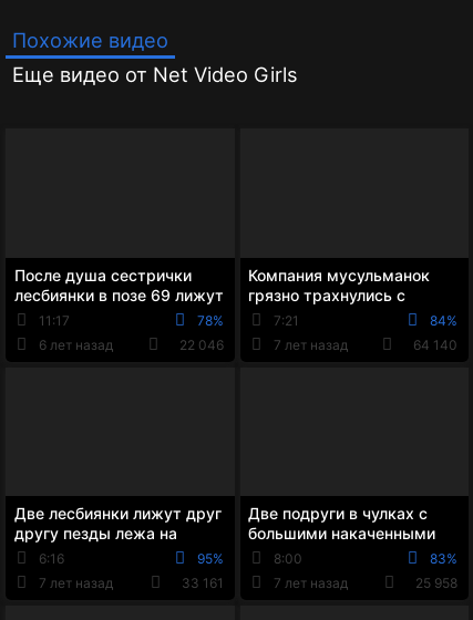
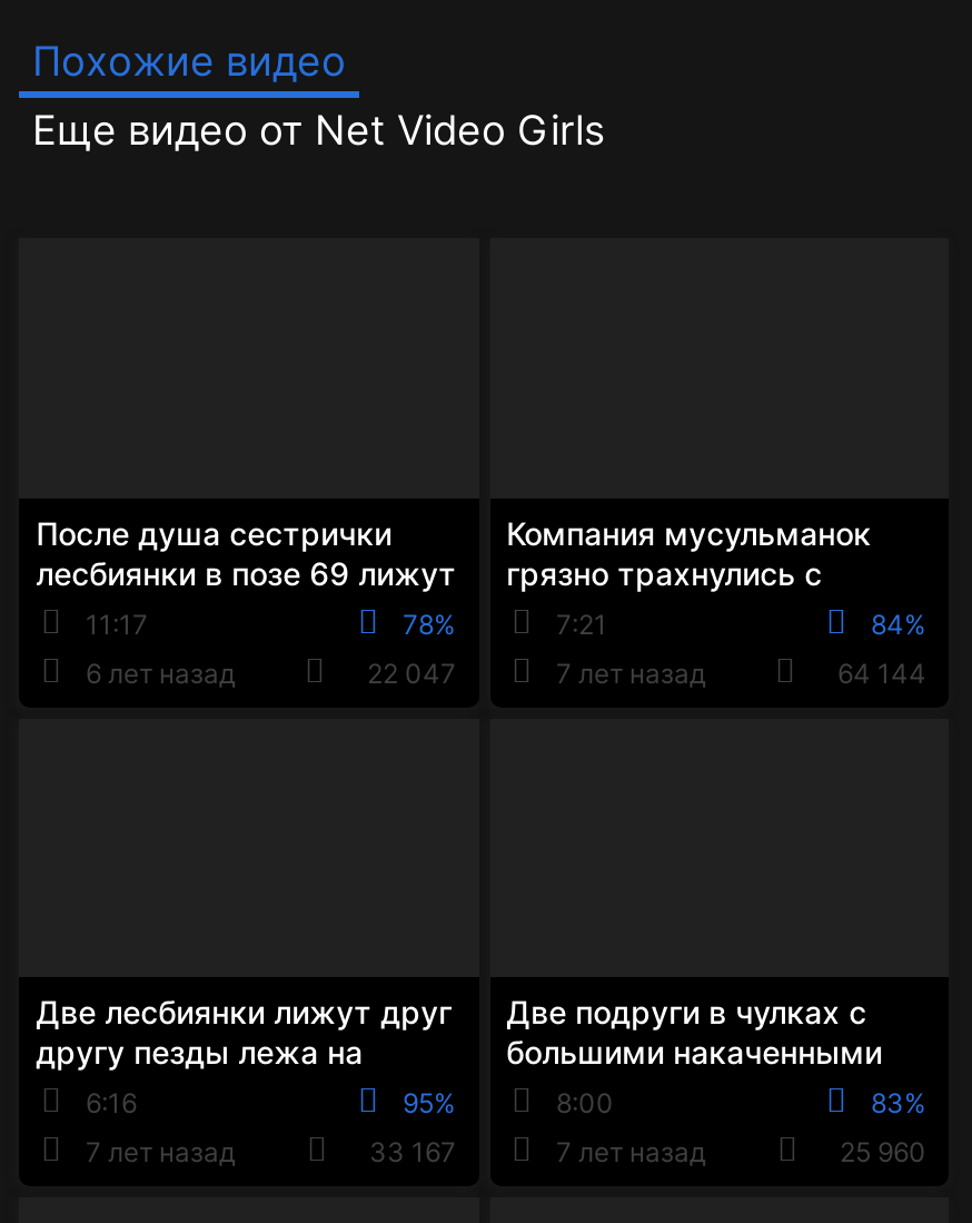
[179,336,223,353] 22 046 -> [367,655,456,689] 22 047
[413,336,457,353] 64 140 -> [837,655,926,689] 64 144
[181,574,223,591] 33 161 -> [369,1134,456,1168] 33 167
[415,574,457,591] 25 958 -> [840,1134,926,1168] 25 960

